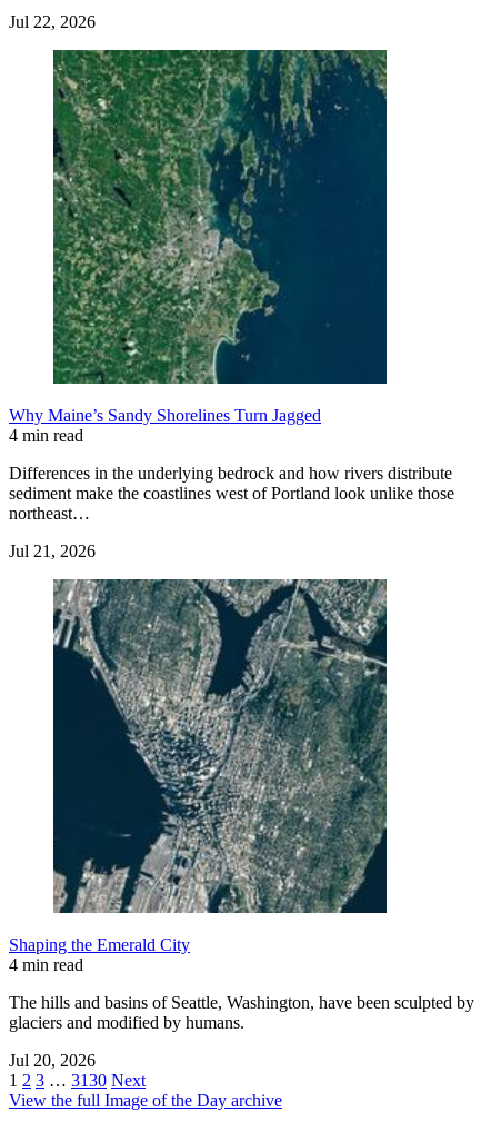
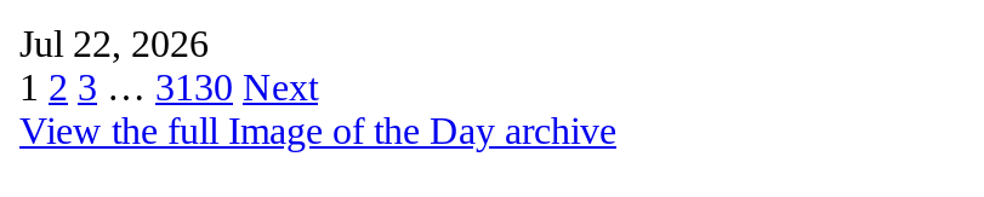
[9,49,454,561] [image] | Why Maine’s Sandy Shorelines Turn Jagged | 4 min read | Differences in the underlying bedrock and how rivers distribute | sediment make the coastlines west of Portland look unlike those | northeast… | Jul 21, 2026 -> none
[9,578,474,1070] [image] | Shaping the Emerald City | 4 min read | The hills and basins of Seattle, Washington, have been sculpted by | glaciers and modified by humans. | Jul 20, 2026 -> none

